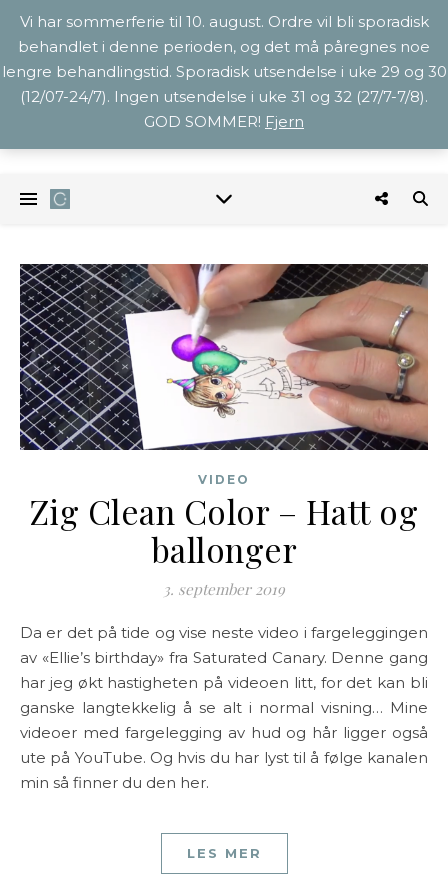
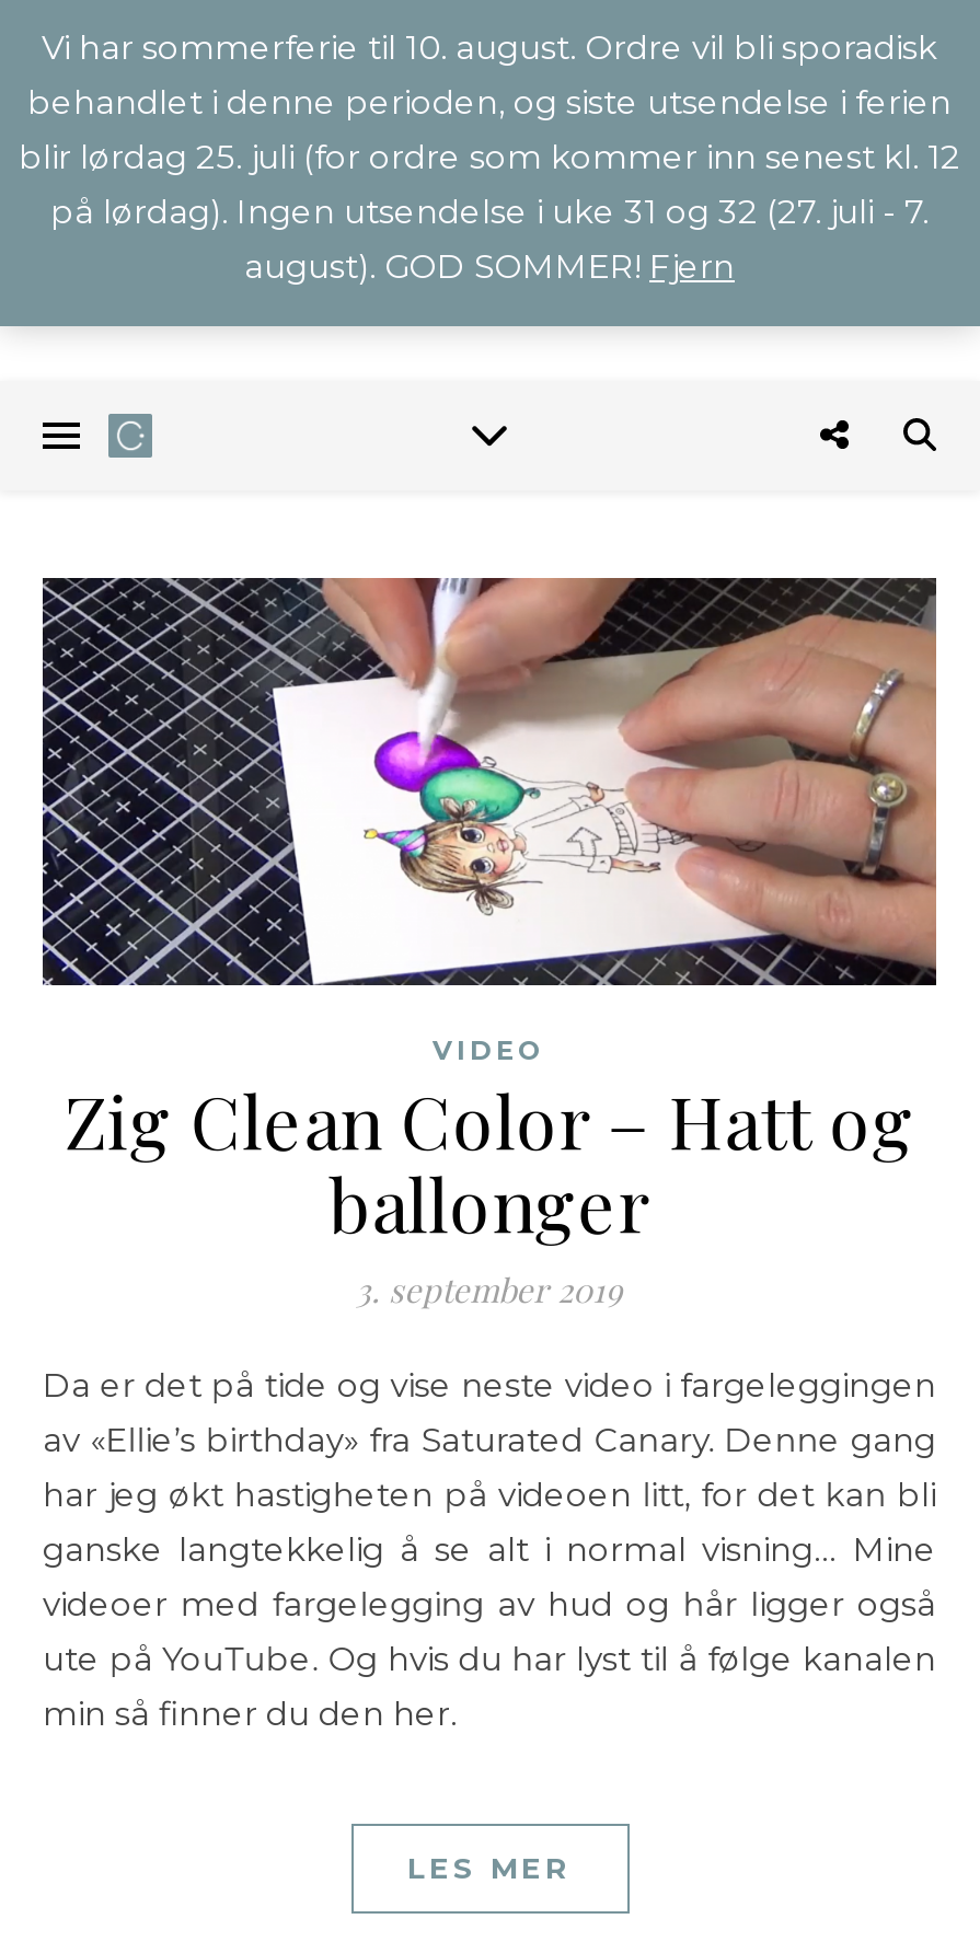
[1,37,446,131] behandlet i denne perioden, og det må påregnes noe | lengre behandlingstid. Sporadisk utsendelse i uke 29 og 30 | (12/07-24/7). Ingen utsendelse i uke 31 og 32 (27/7-7/8). | GOD SOMMER! Fjern -> [19,81,960,287] behandlet i denne perioden, og siste utsendelse i ferien | blir lørdag 25. juli (for ordre som kommer inn senest kl. 12 | på lørdag). Ingen utsendelse i uke 31 og 32 (27. juli - 7. | august). GOD SOMMER! Fjern

